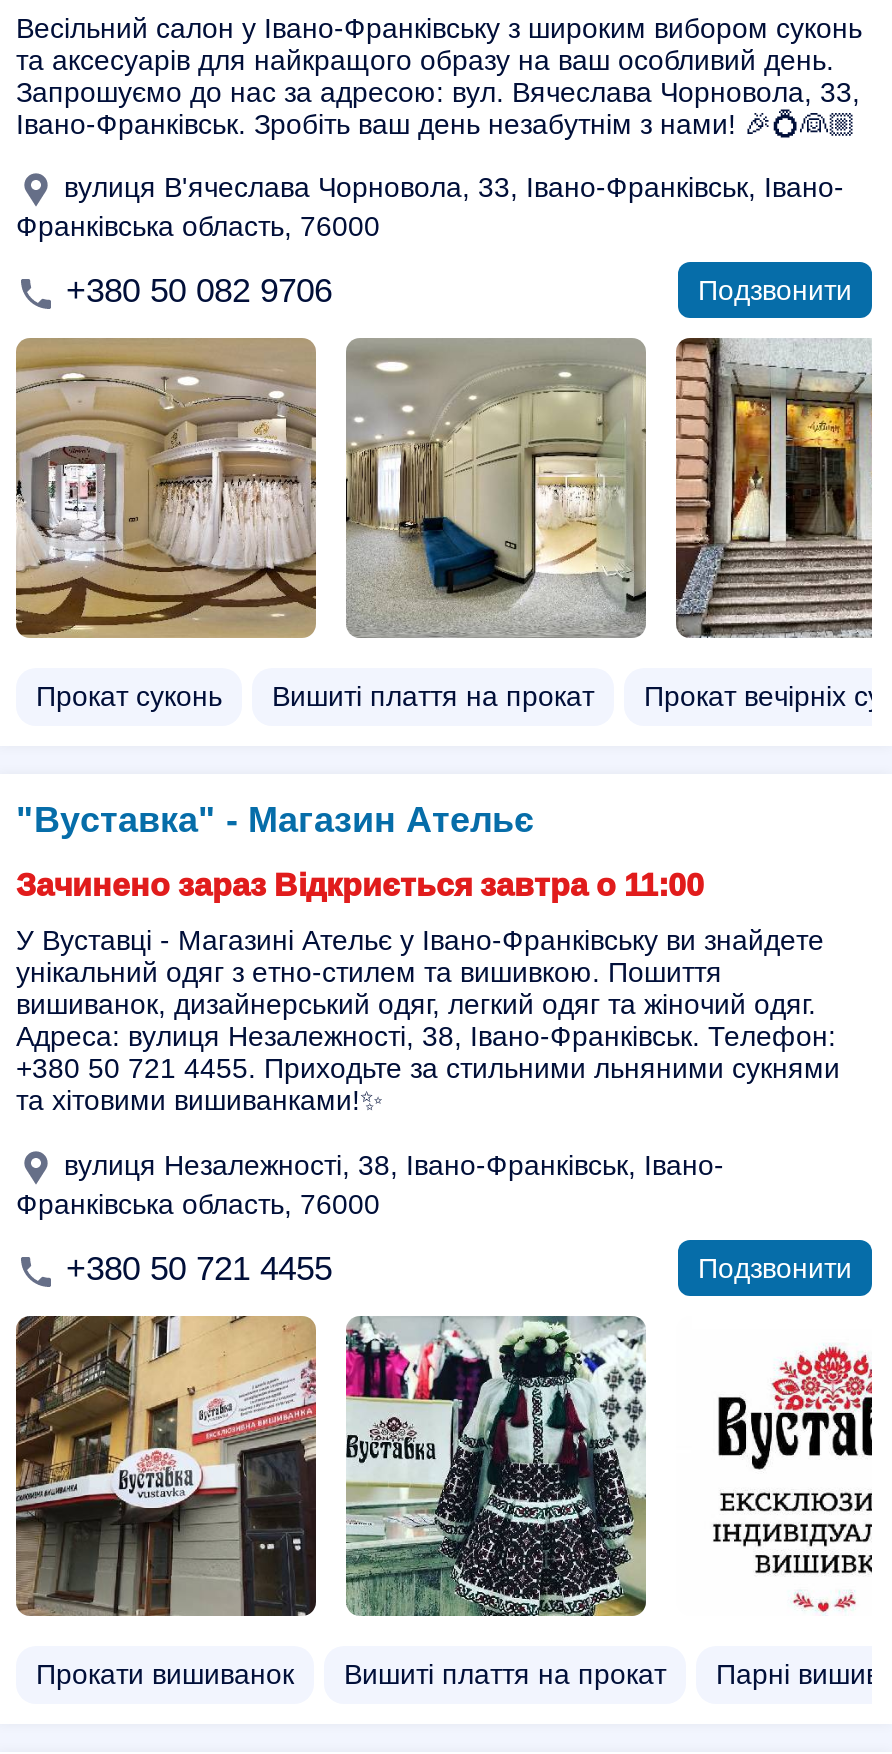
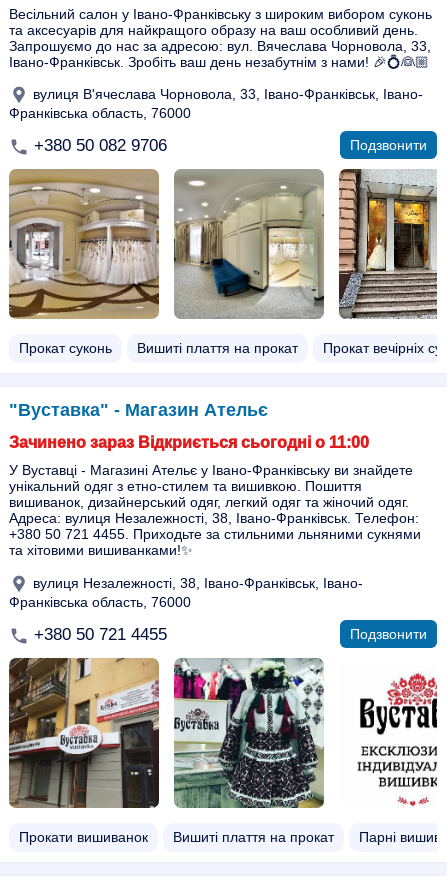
[16,868,704,902] Зачинено зараз Відкриється завтра о 11:00 -> [9,434,369,451] Зачинено зараз Відкриється сьогодні о 11:00

